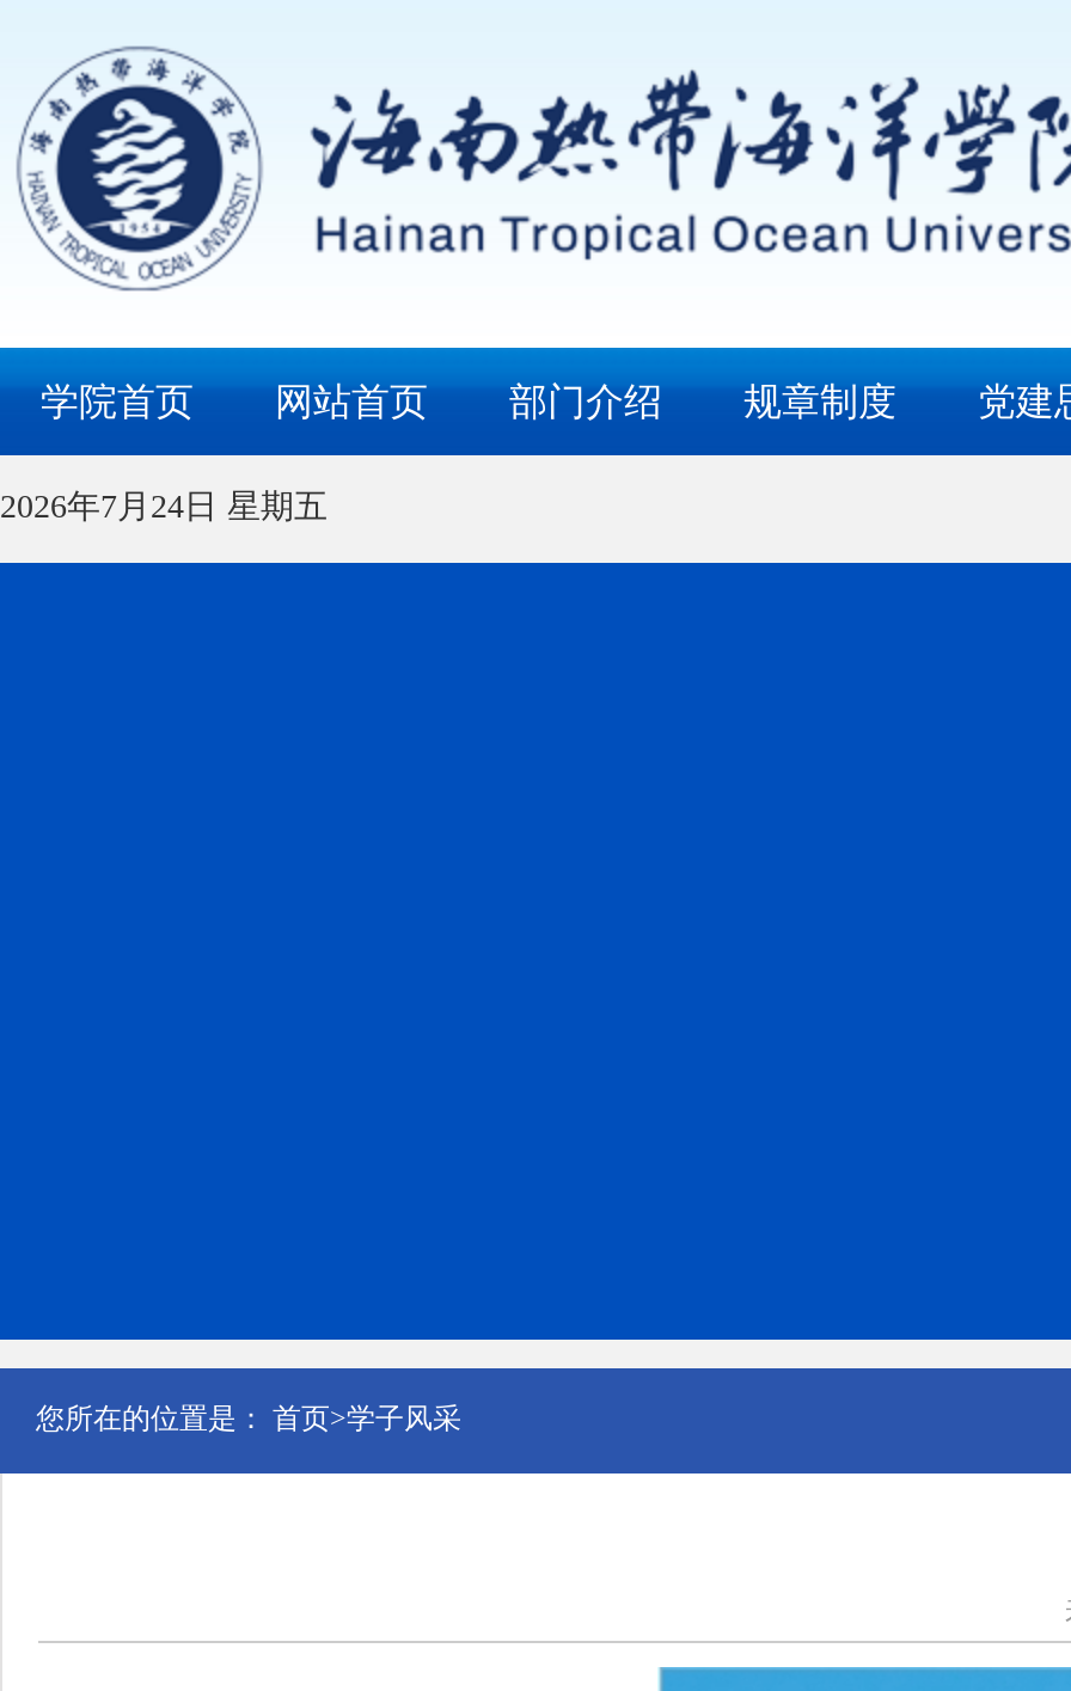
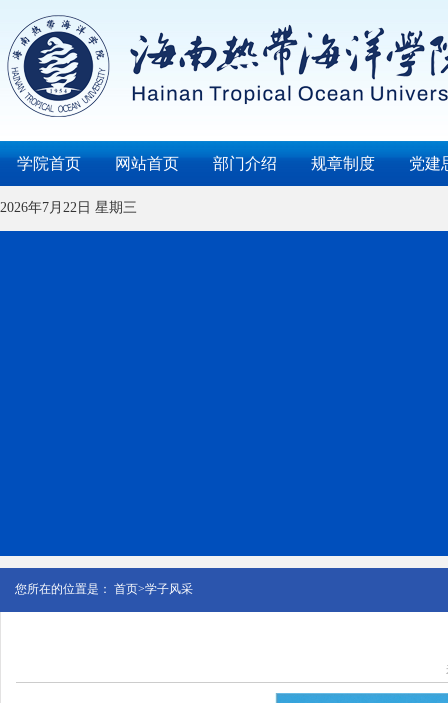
[0,489,328,525] 2026年7月24日 星期五 -> [0,200,137,215] 2026年7月22日 星期三

